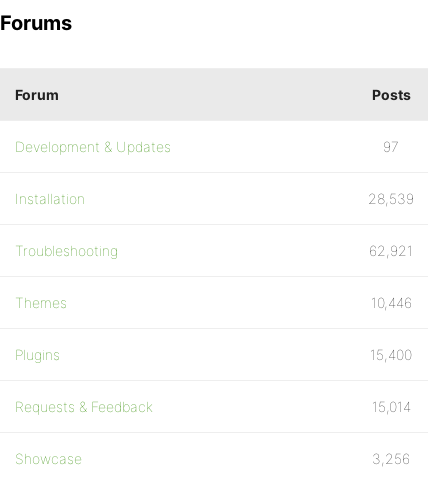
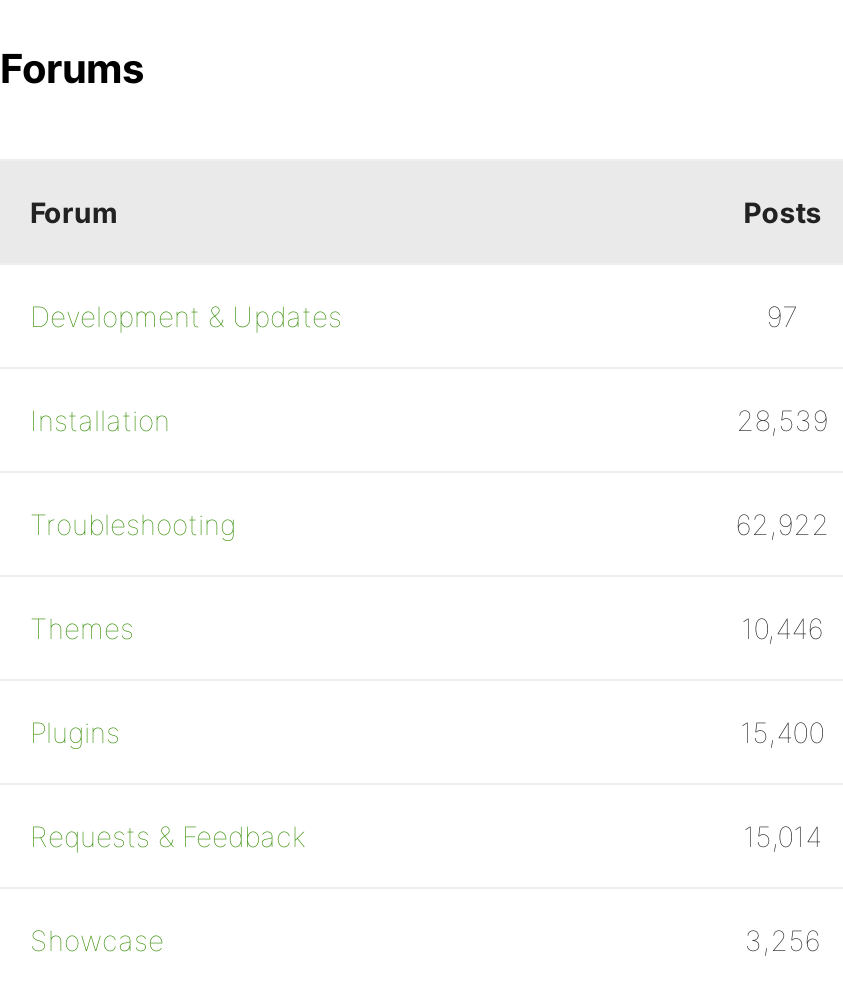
[369,242,413,259] 62,921 -> [735,507,829,541] 62,922

